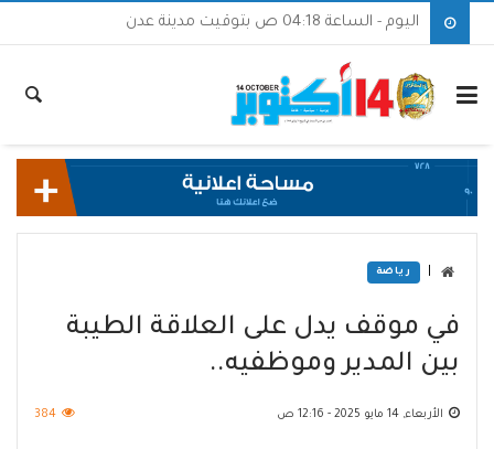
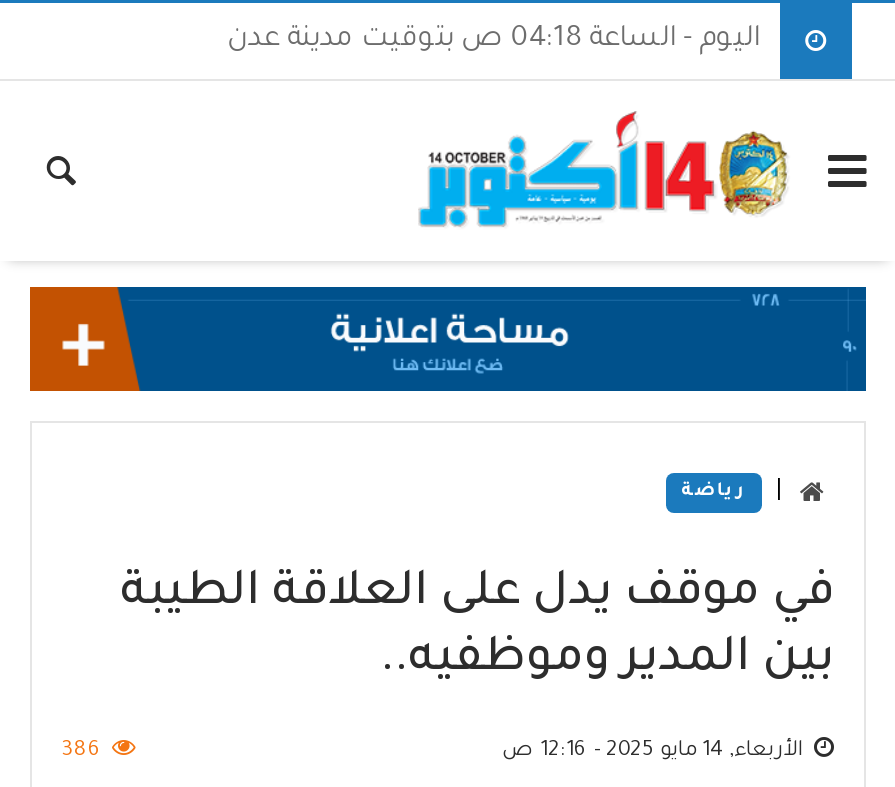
[34,408,56,421] 384 -> [62,738,102,762] 386

